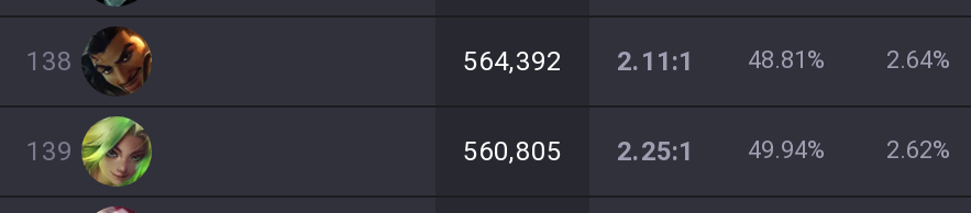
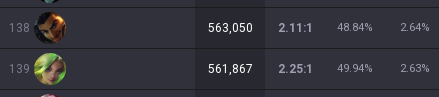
[463,46,562,77] 564,392 -> [207,21,252,35] 563,050
[748,46,827,75] 48.81% -> [337,21,373,34] 48.84%
[463,136,827,167] 560,805 2.25:1 49.94% -> [207,62,373,76] 561,867 2.25:1 49.94%
[886,136,952,165] 2.62% -> [400,62,430,75] 2.63%

